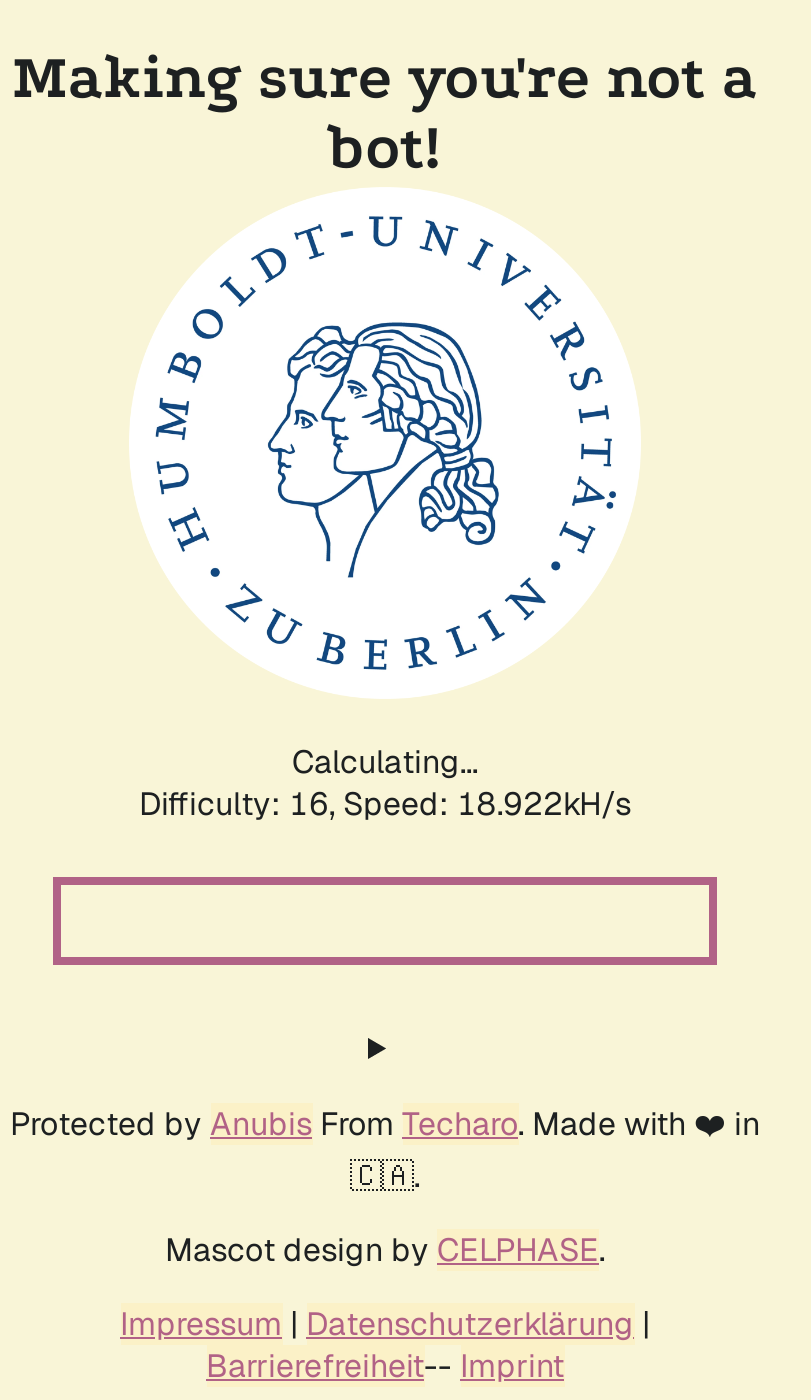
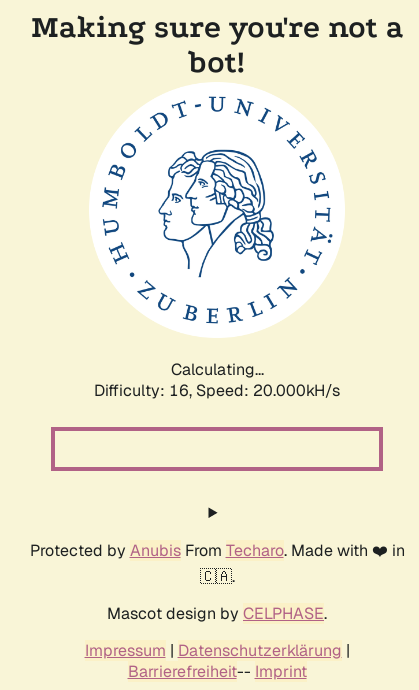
[139,783,631,825] Difficulty: 16, Speed: 18.922kH/s -> [94,380,340,401] Difficulty: 16, Speed: 20.000kH/s

